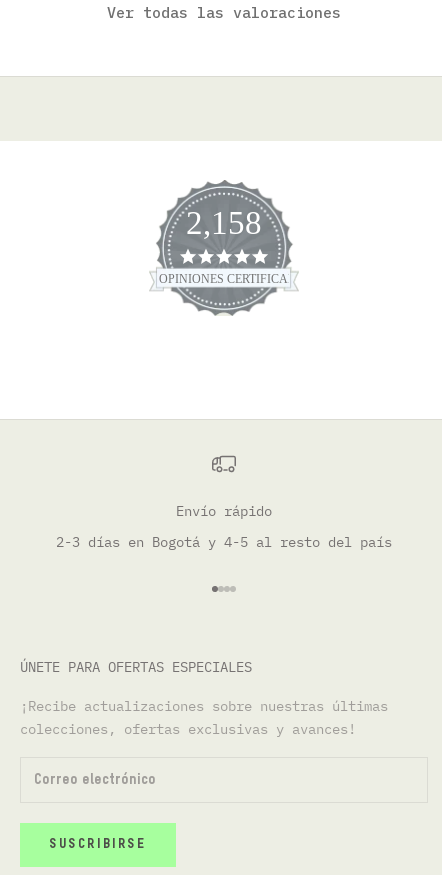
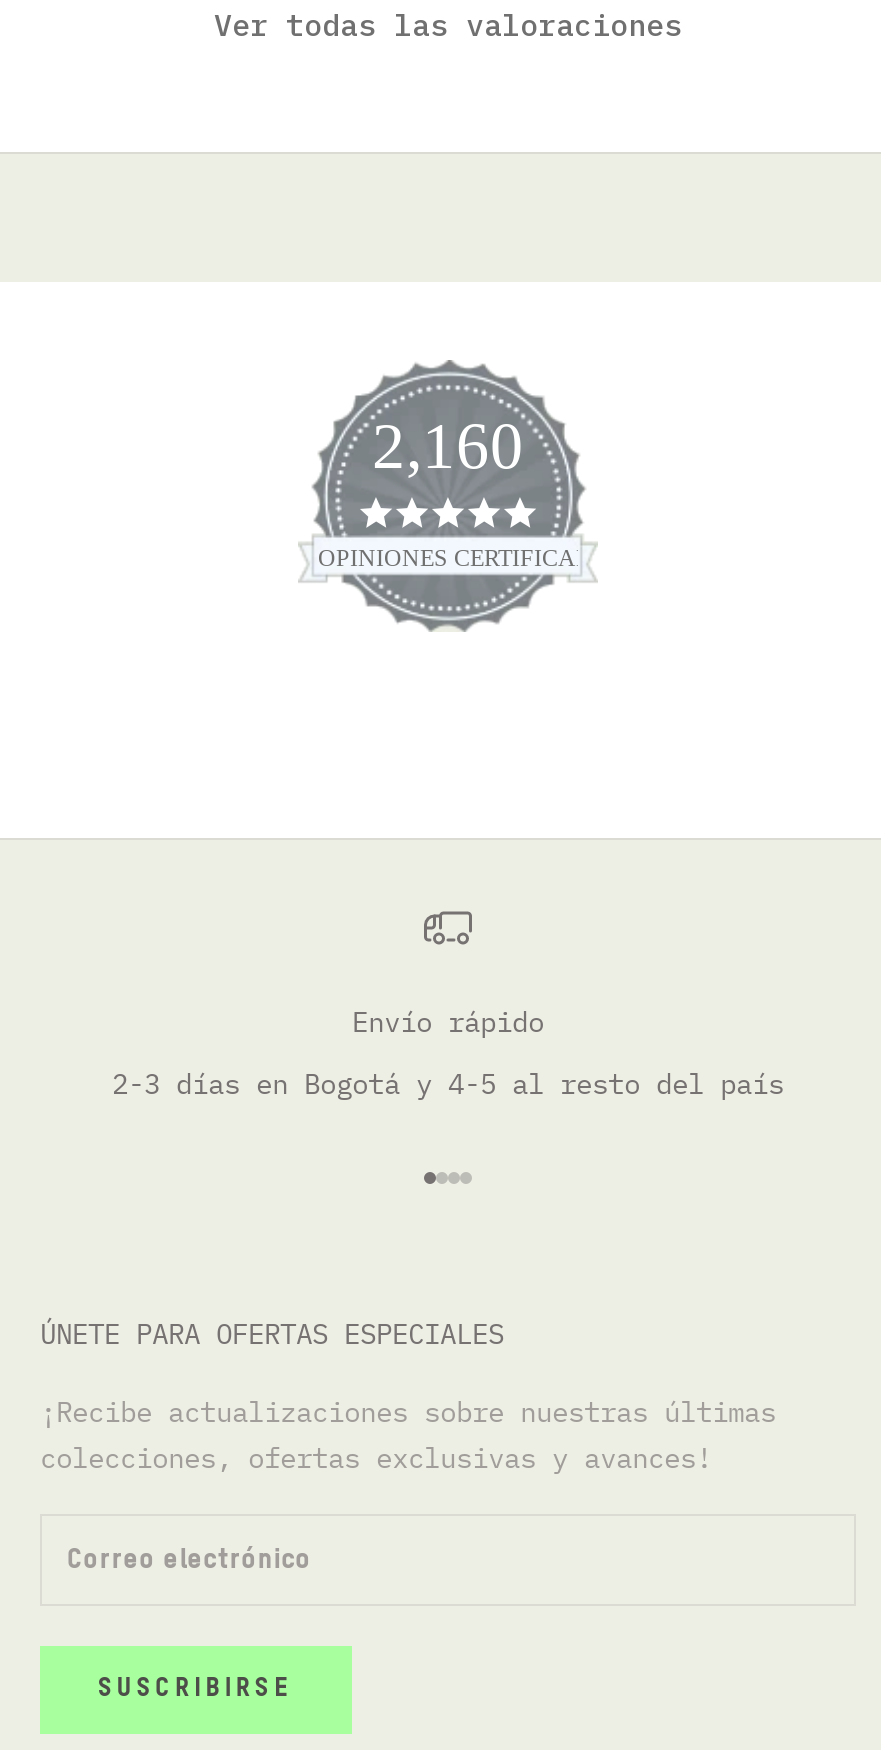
[186,205,262,241] 2,158 -> [372,410,524,482] 2,160

